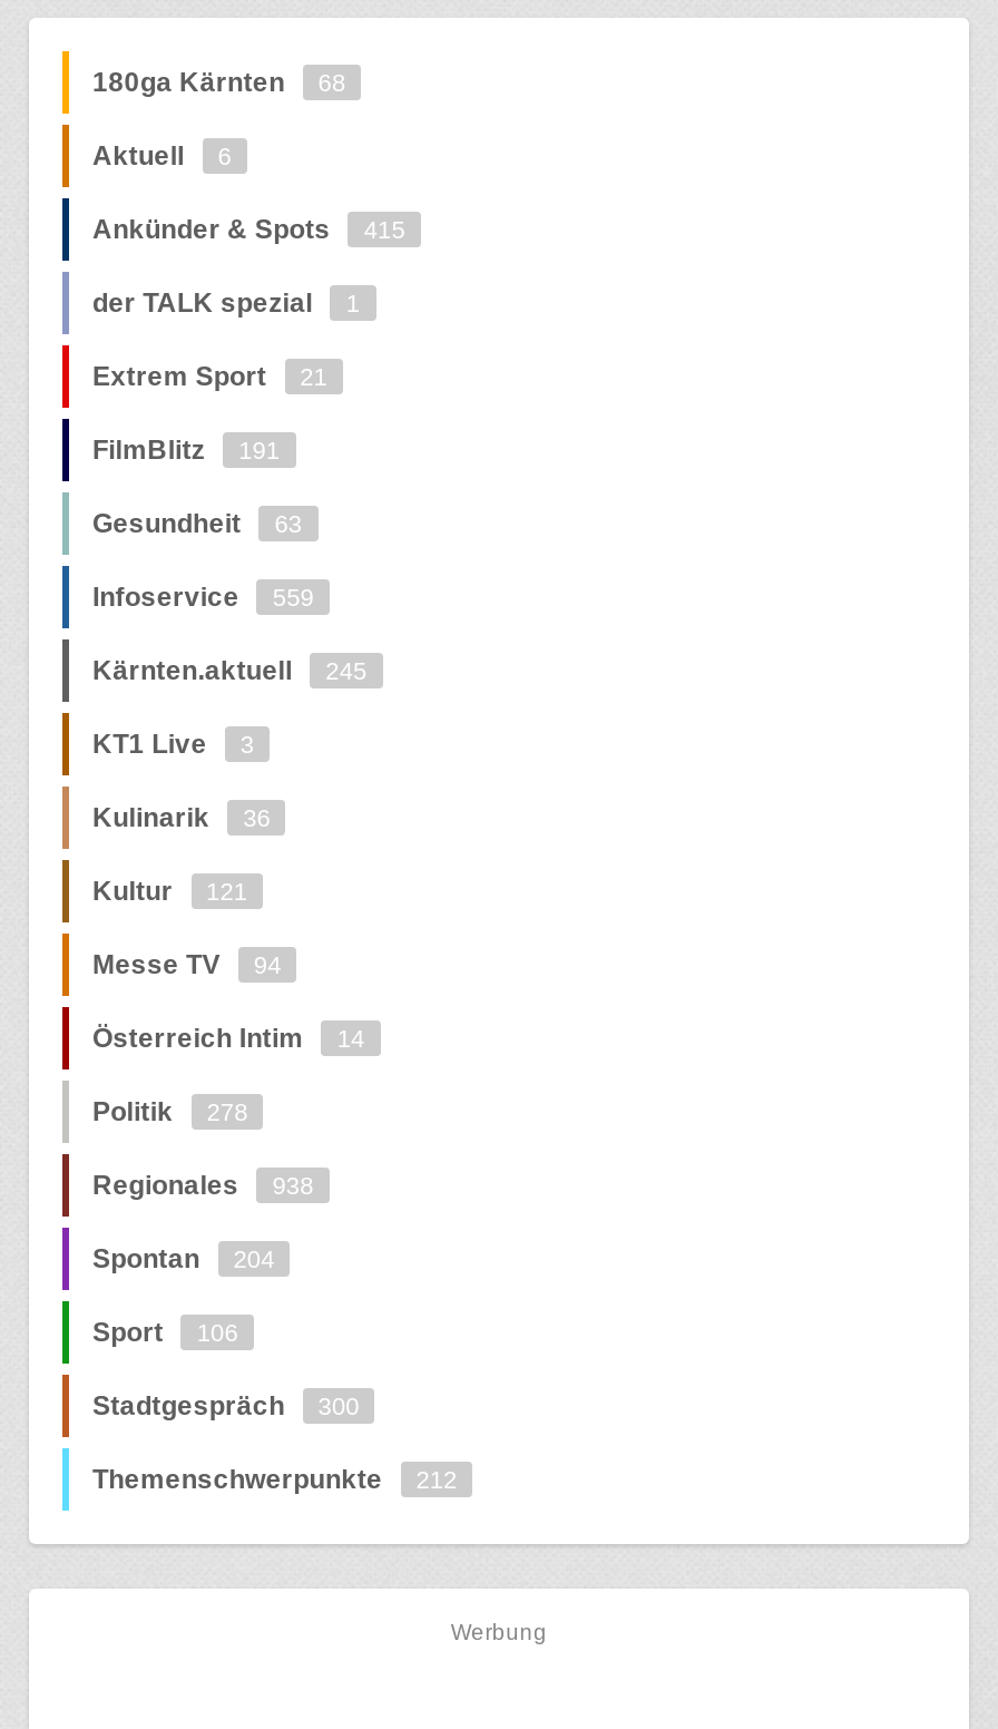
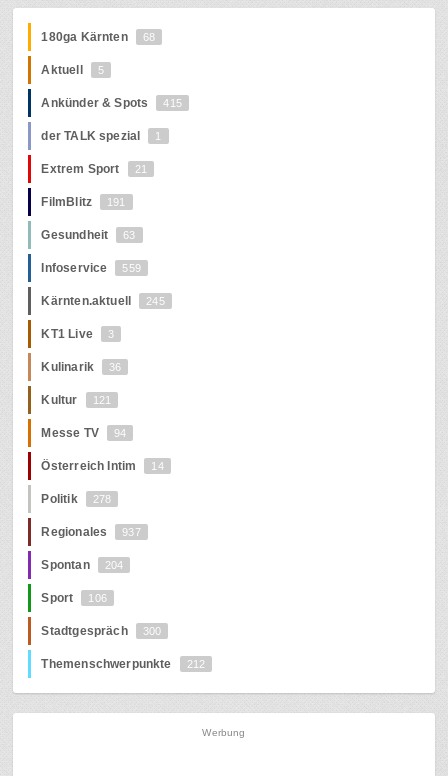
[92,141,231,172] Aktuell 6 -> [41,63,104,77] Aktuell 5
[92,1171,314,1202] Regionales 938 -> [41,525,141,539] Regionales 937

